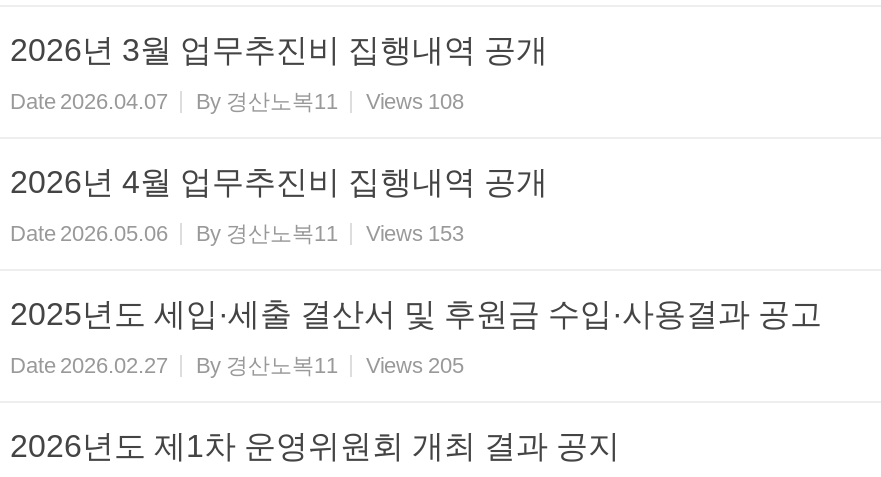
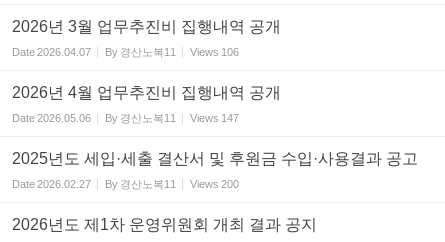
[10,89,464,113] Date 2026.04.07 By 경산노복11 Views 108 -> [12,46,239,58] Date 2026.04.07 By 경산노복11 Views 106
[10,221,464,245] Date 2026.05.06 By 경산노복11 Views 153 -> [12,112,239,124] Date 2026.05.06 By 경산노복11 Views 147
[10,353,464,377] Date 2026.02.27 By 경산노복11 Views 205 -> [12,178,239,190] Date 2026.02.27 By 경산노복11 Views 200

